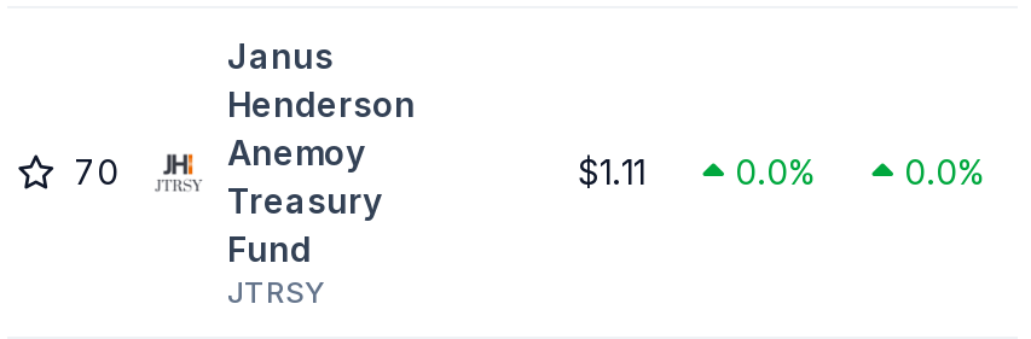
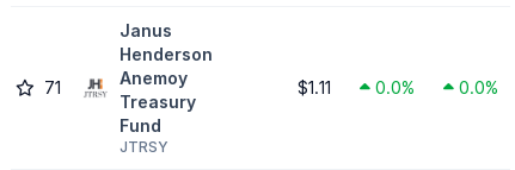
[75,151,118,192] 70 -> [44,77,61,97] 71

